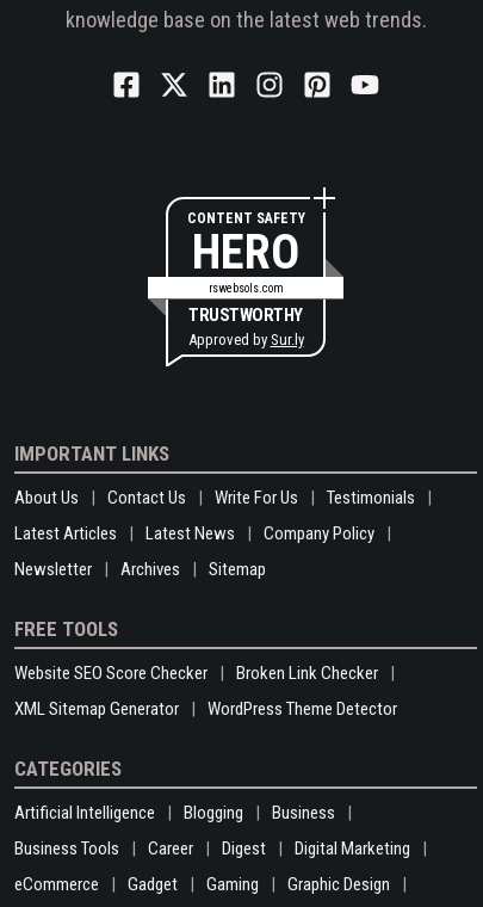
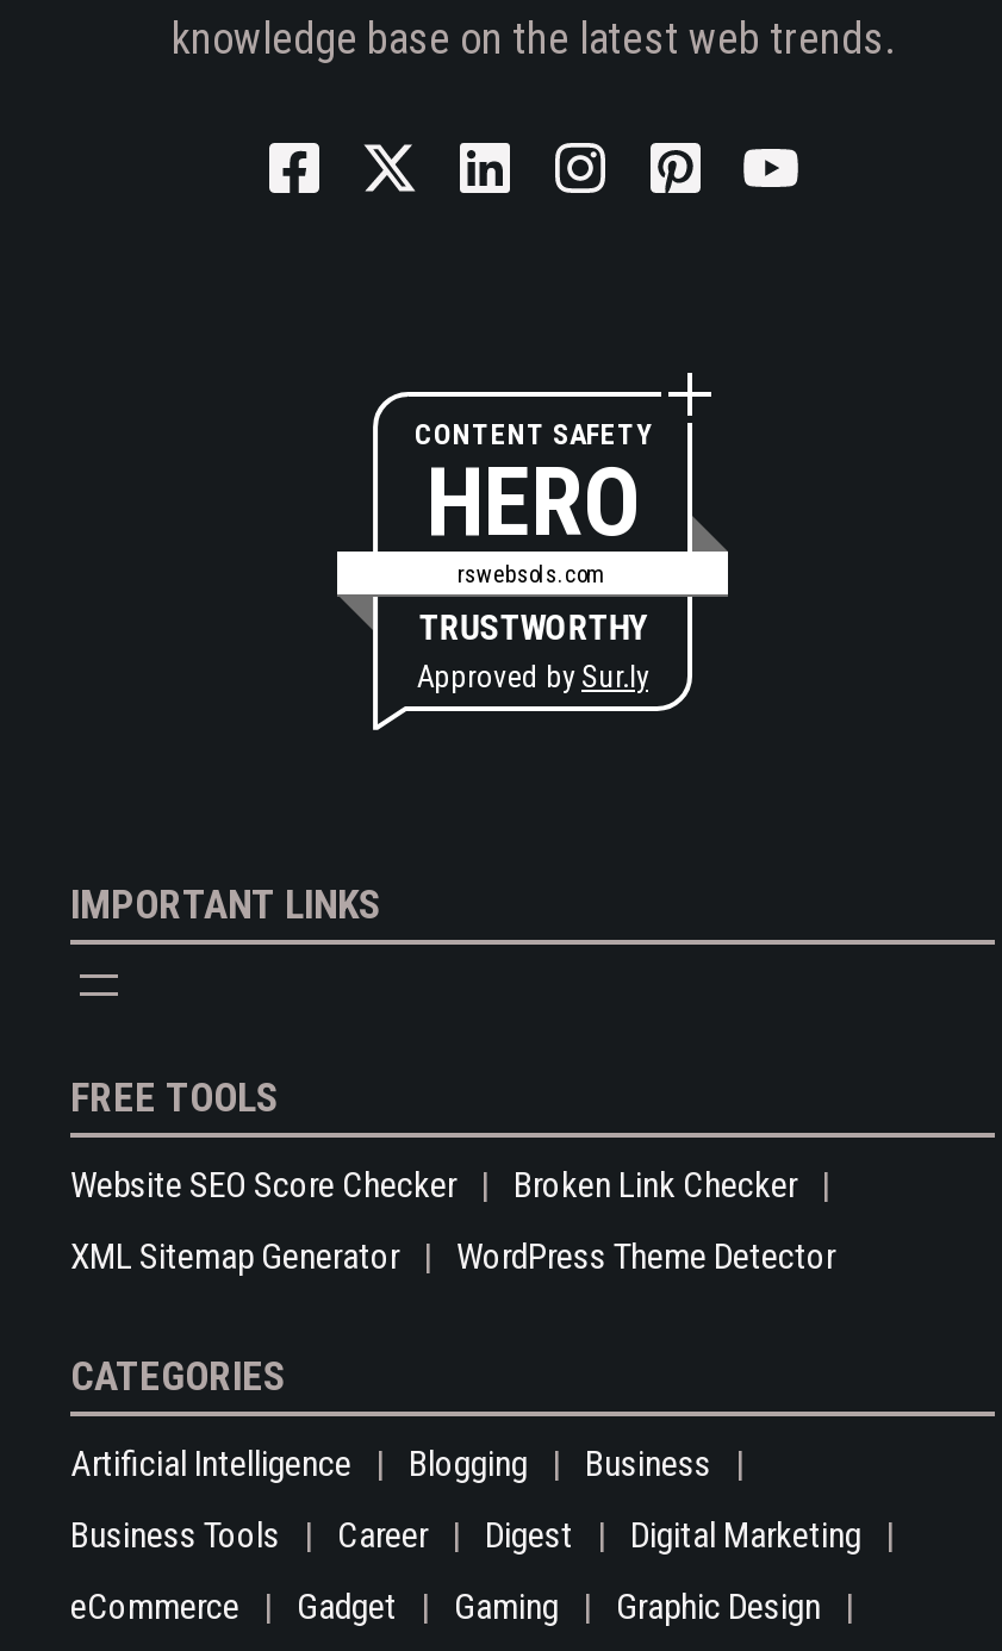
[14,487,415,580] About Us | Contact Us | Write For Us | Testimonials | Latest Articles | Latest News | Company Policy | Newsletter | Archives | Sitemap -> none

